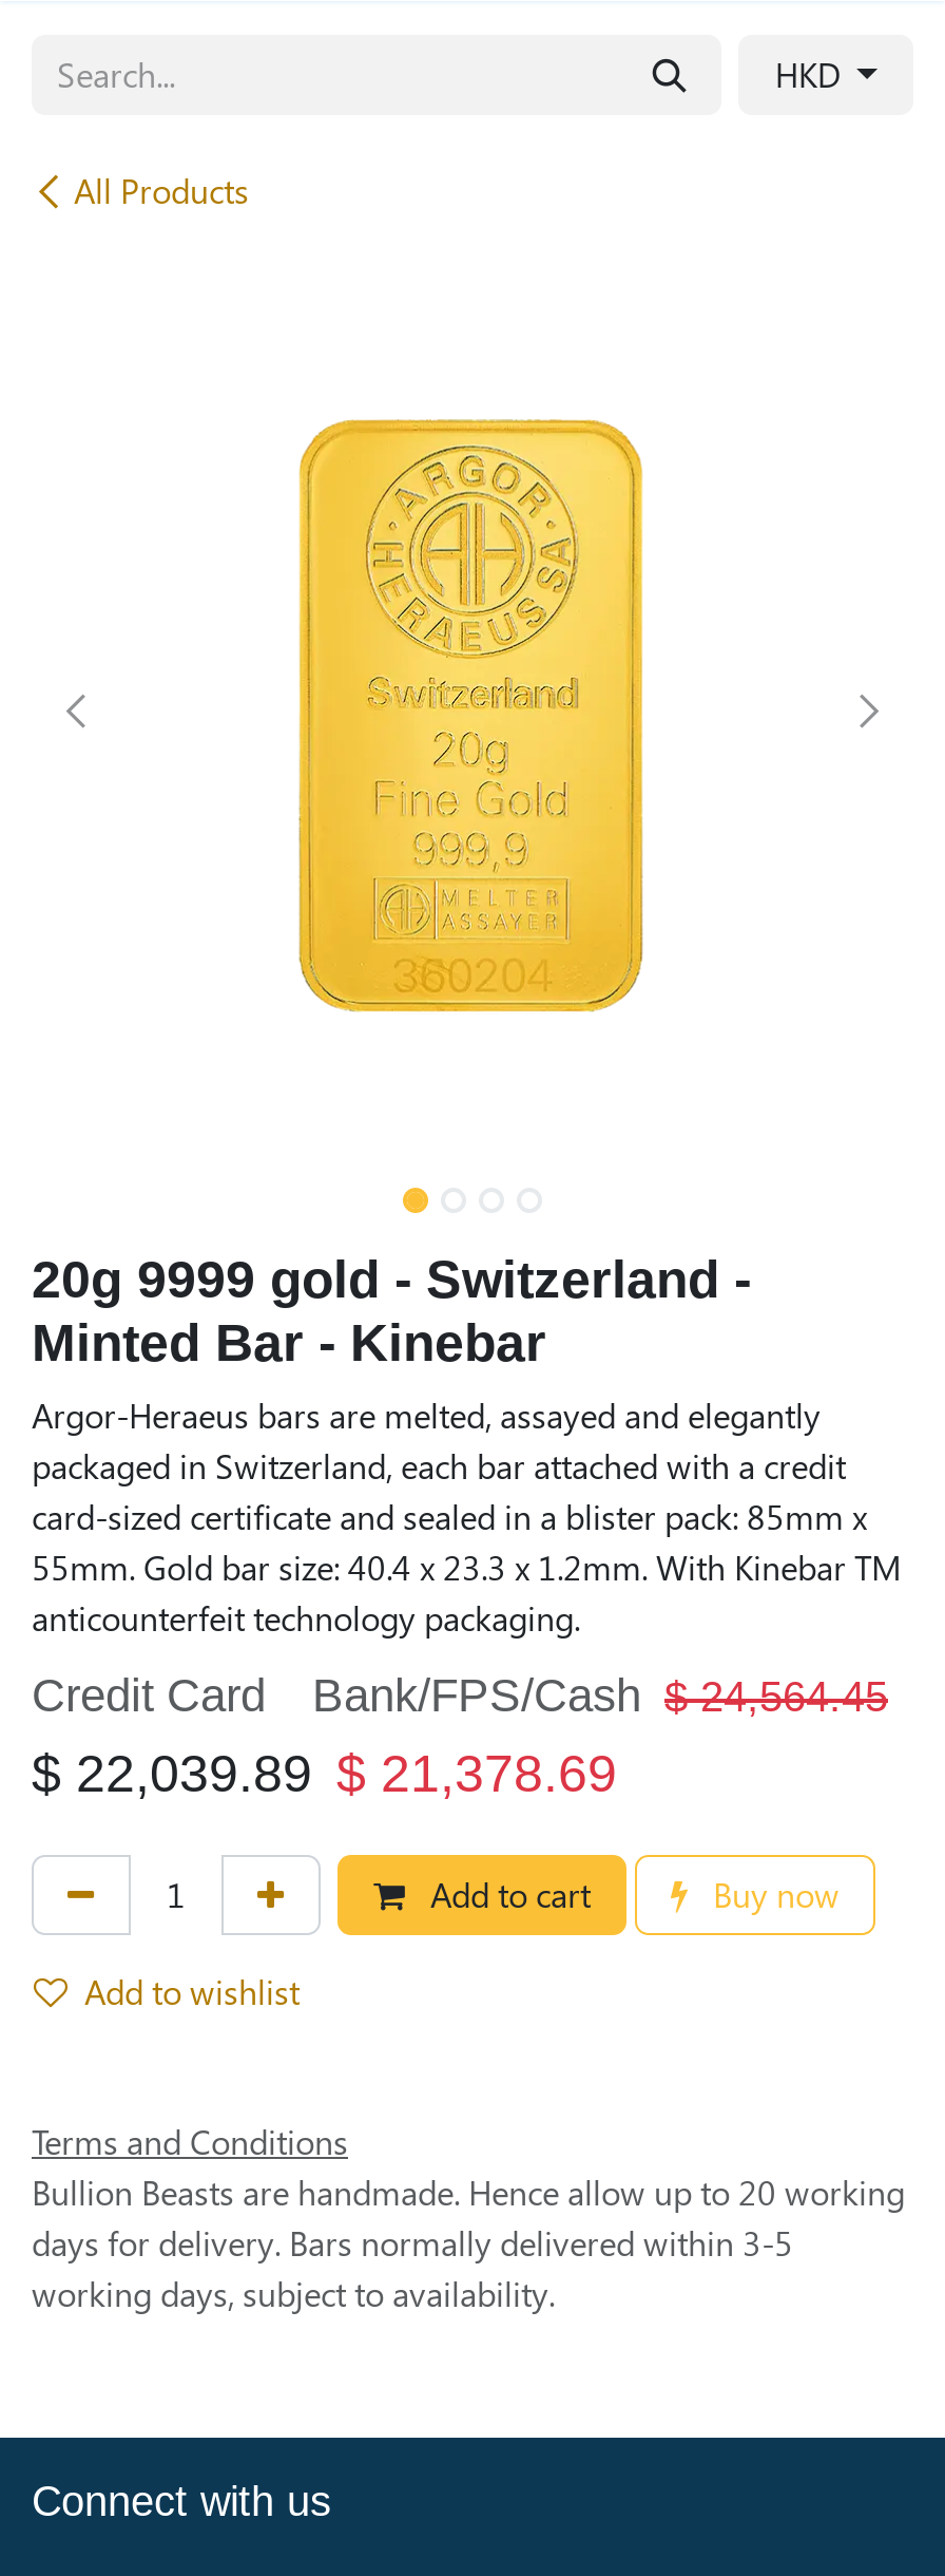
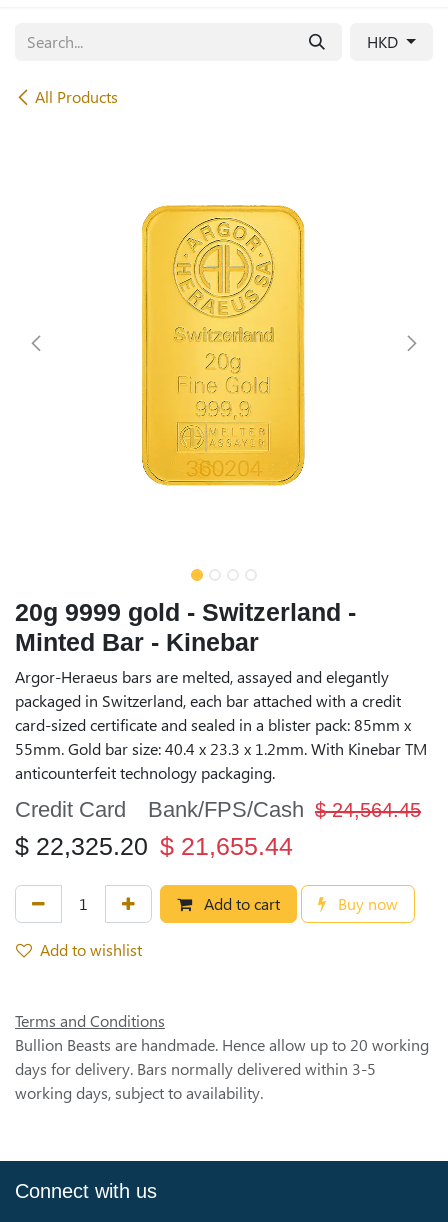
[32,1742,312,1802] $22,039.89 -> [15,832,148,860] $22,325.20
[336,1742,617,1802] $21,378.69 -> [159,832,292,860] $21,655.44

